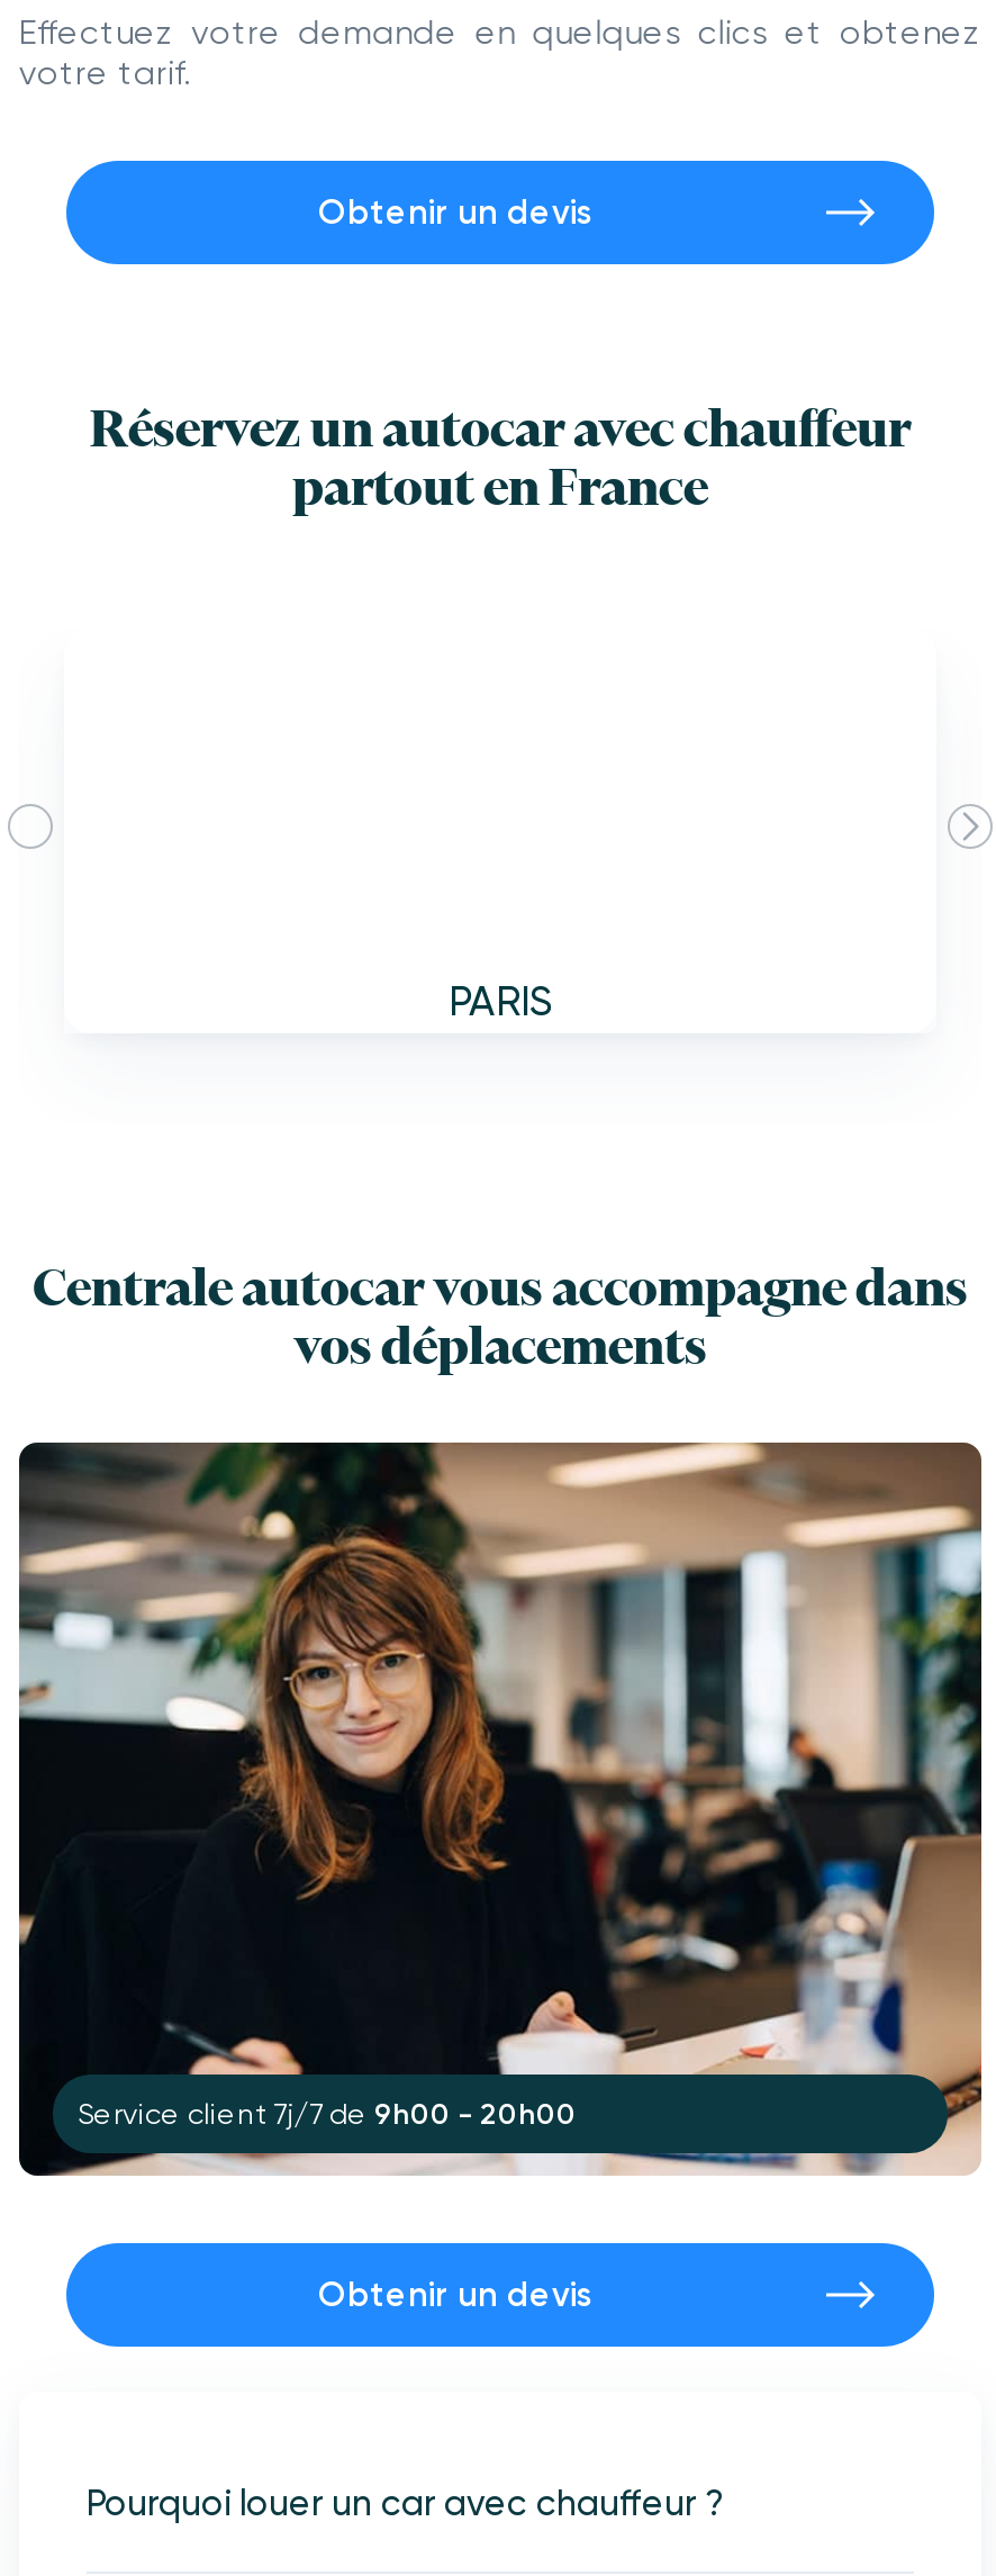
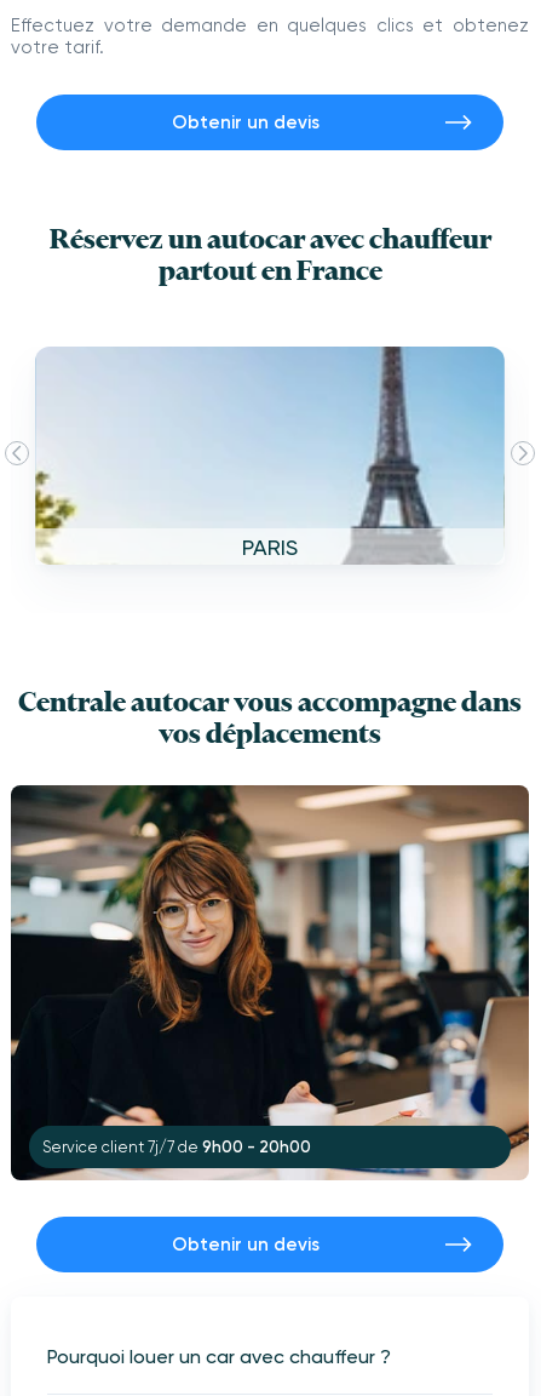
none -> [34,345,506,565] [image]

